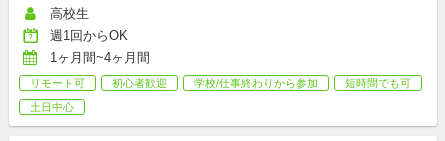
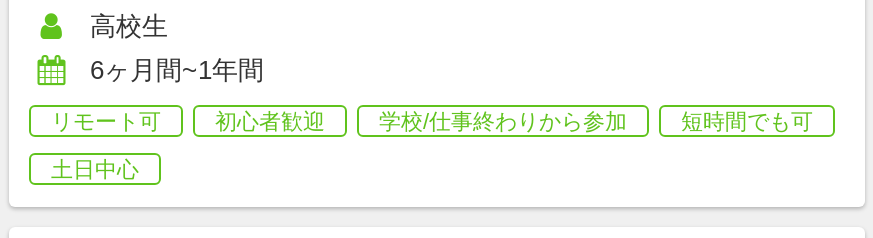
[49,27,149,64] 週1回からOK | 1ヶ月間~4ヶ月間 -> [90,54,264,84] 6ヶ月間~1年間

